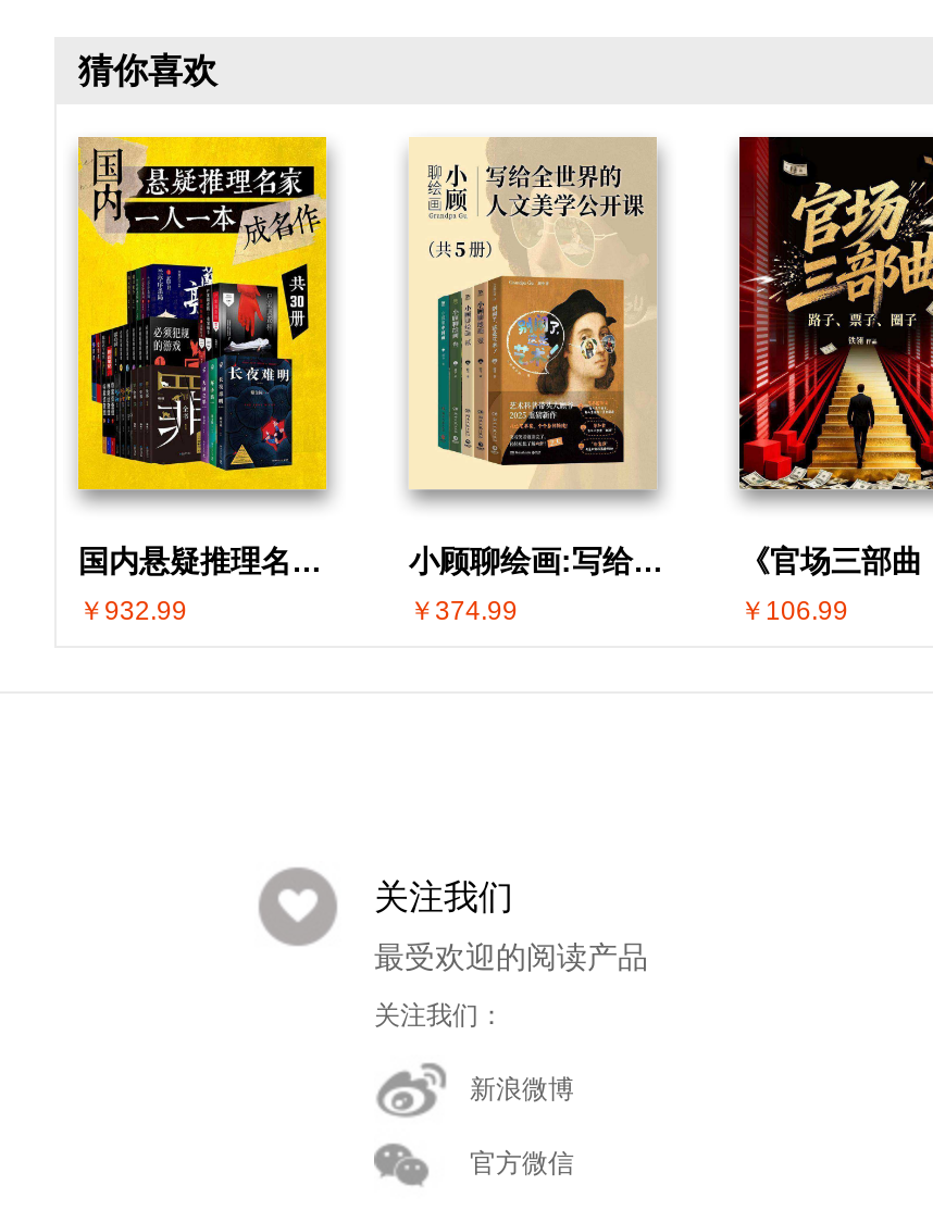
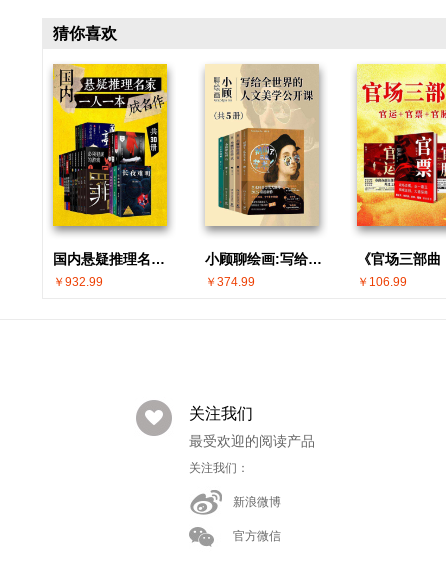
[737,135,926,491] [image] -> [356,63,443,227] [image]

